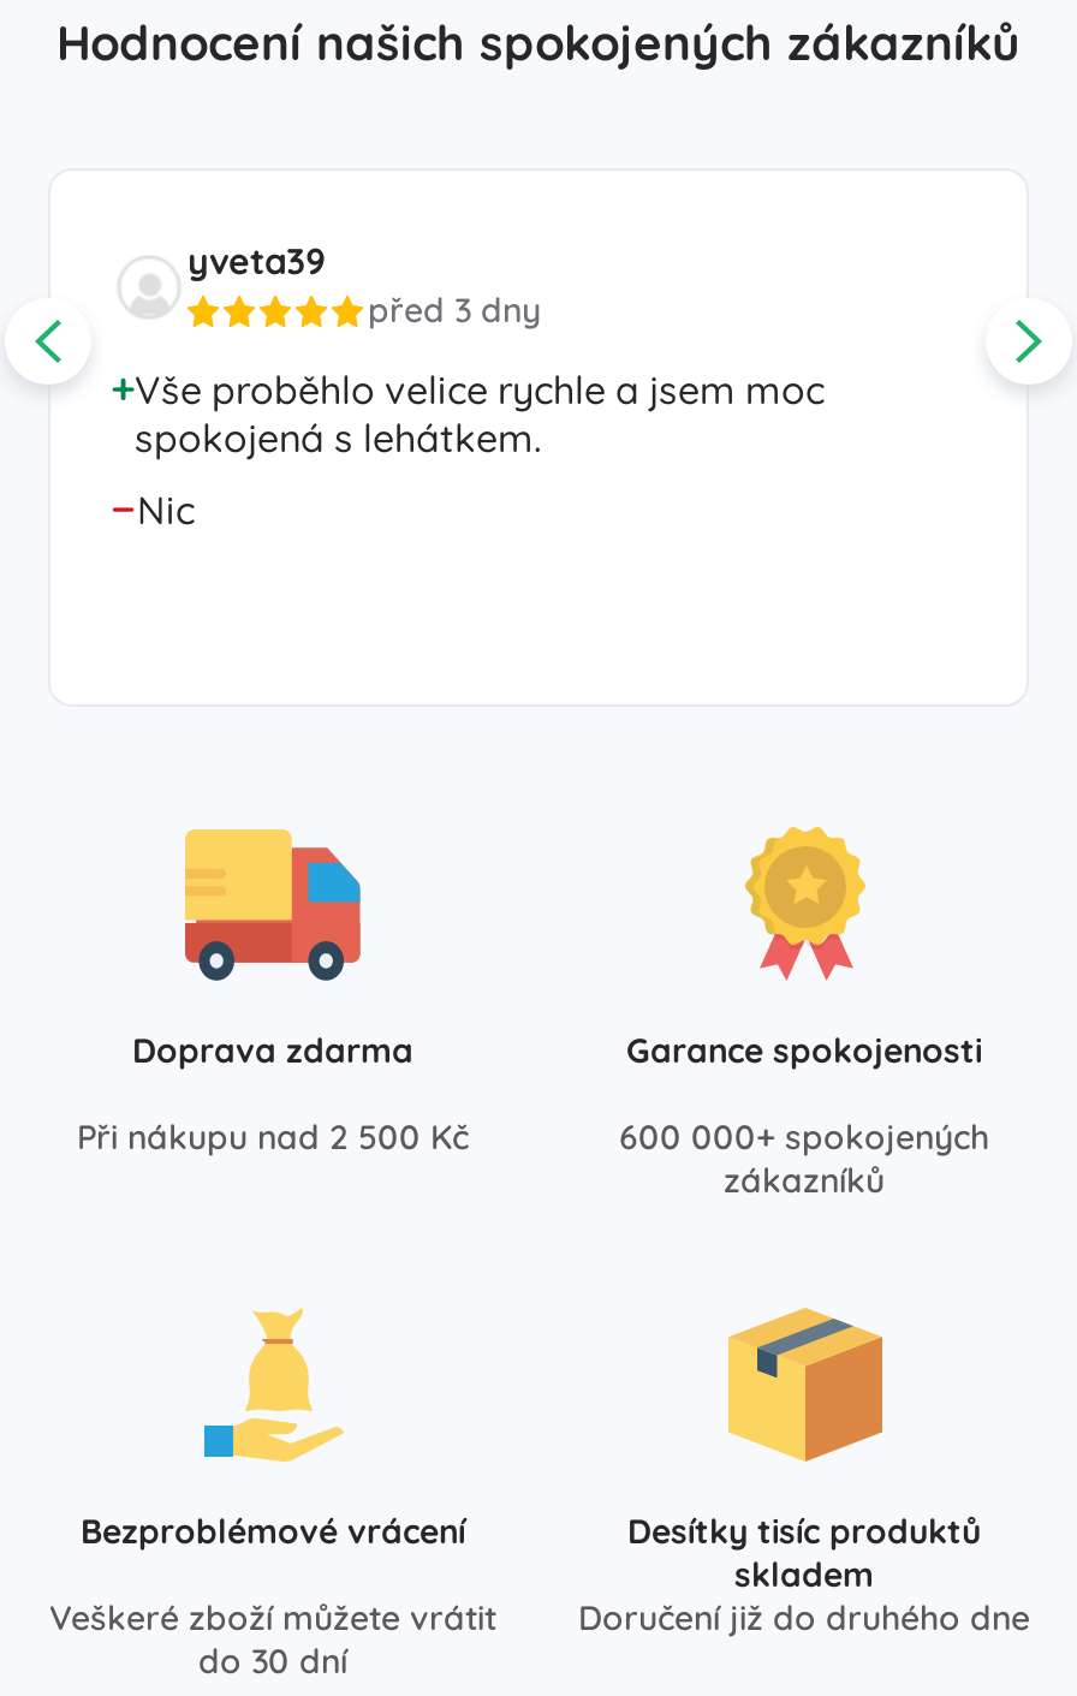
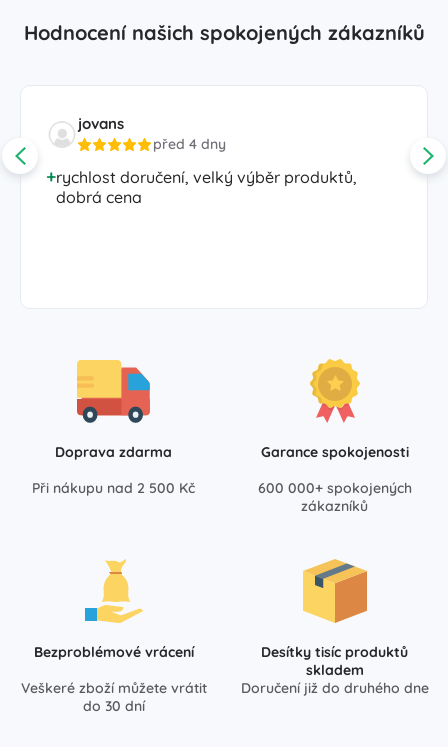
[135,239,825,535] yveta39 | před 3 dny | Vše proběhlo velice rychle a jsem moc | spokojená s lehátkem. | Nic -> [56,114,357,207] jovans | před 4 dny | rychlost doručení, velký výběr produktů, | dobrá cena

